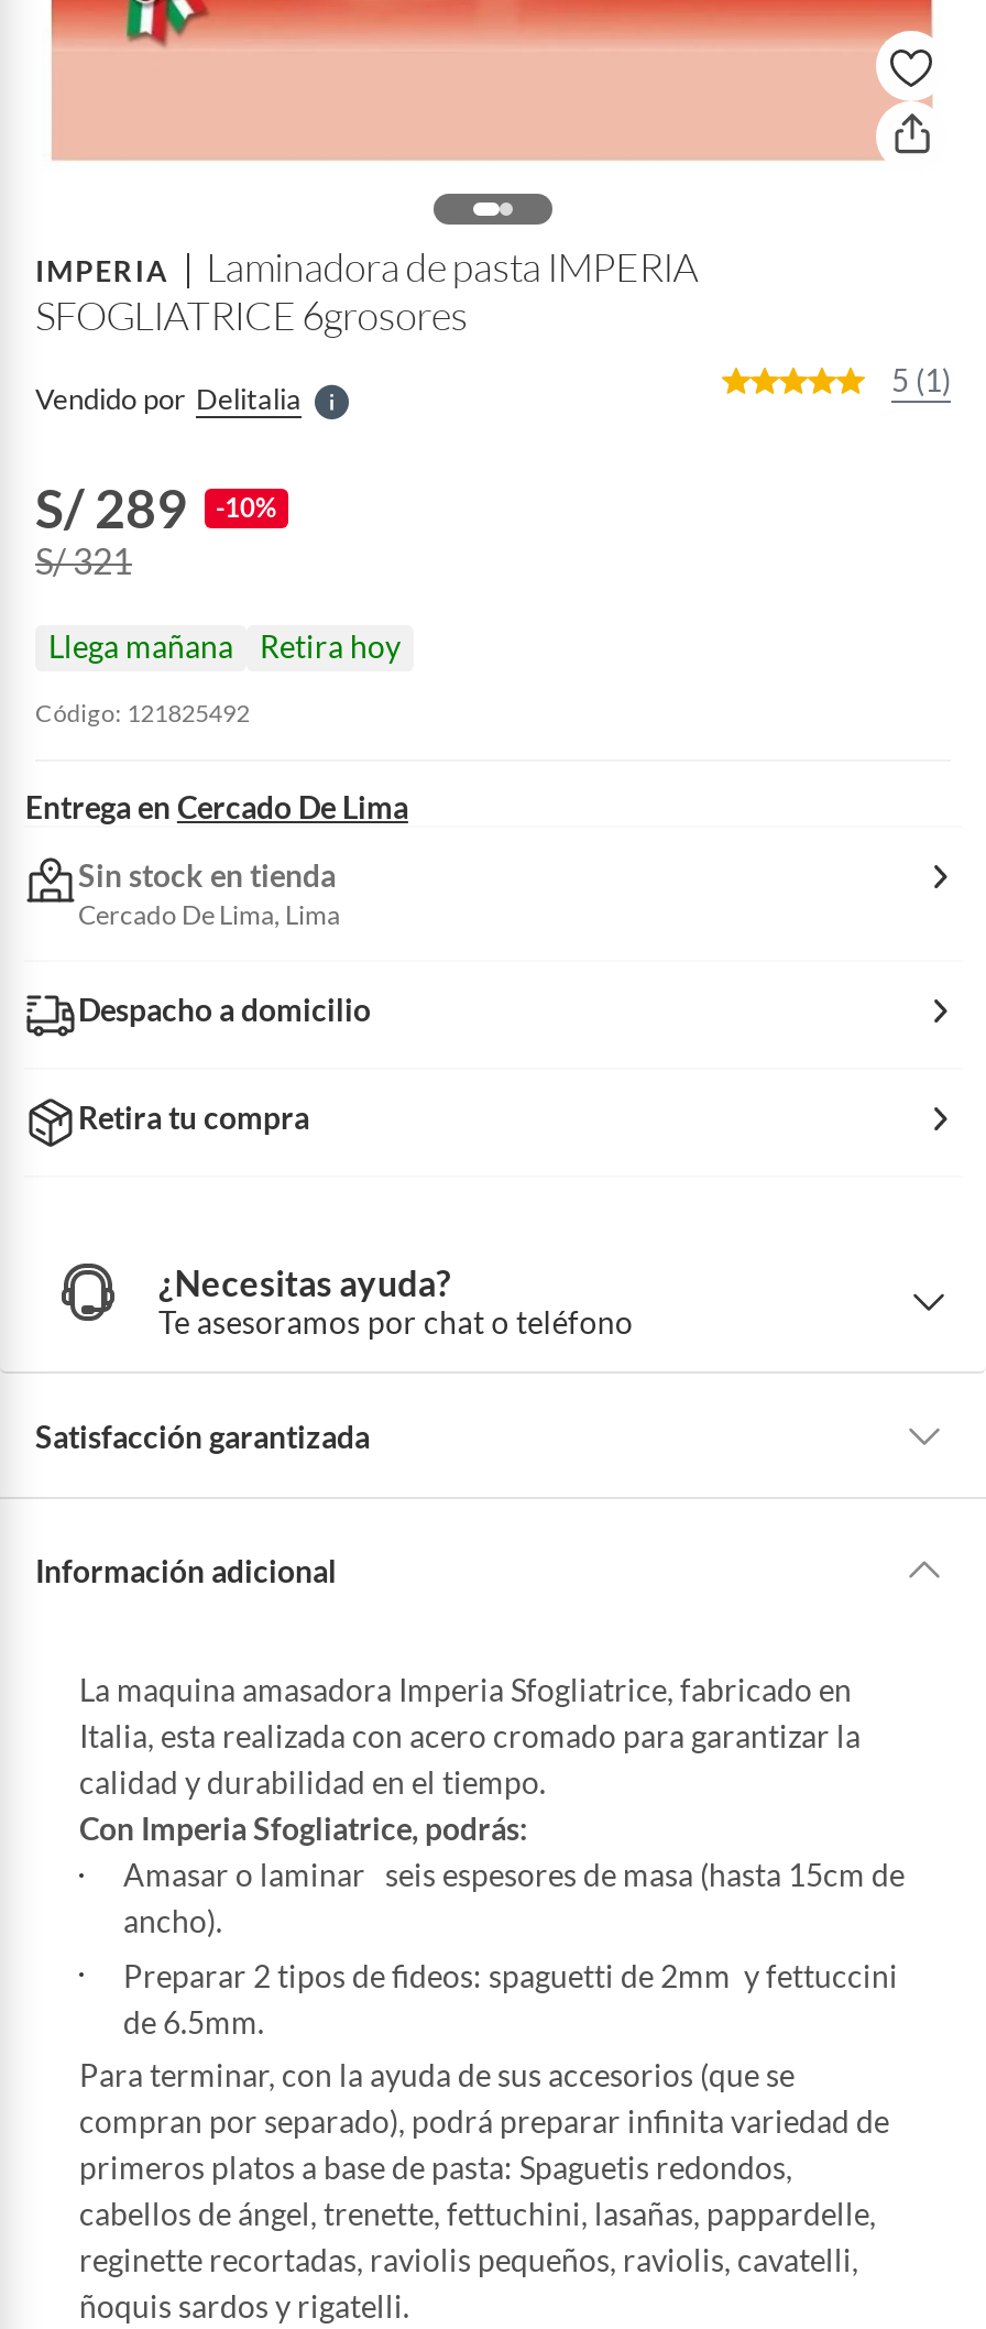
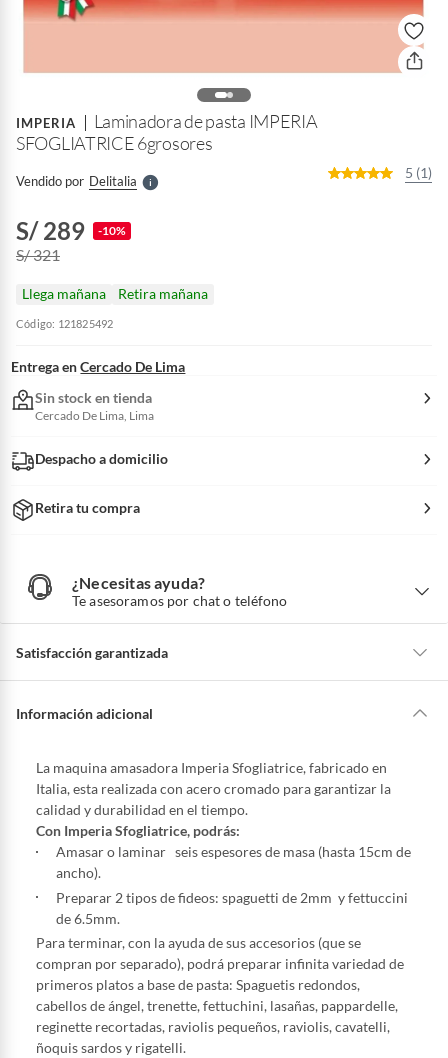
[260,627,401,665] Retira hoy -> [118,285,208,302] Retira mañana

